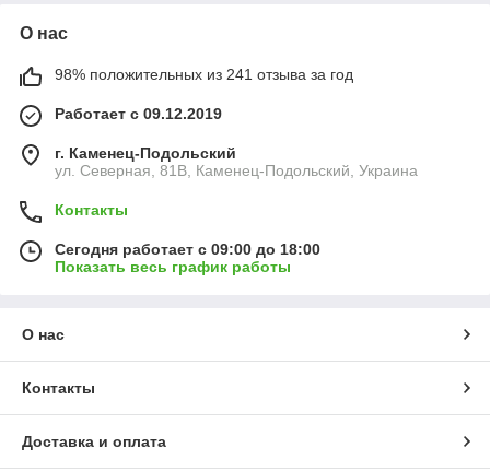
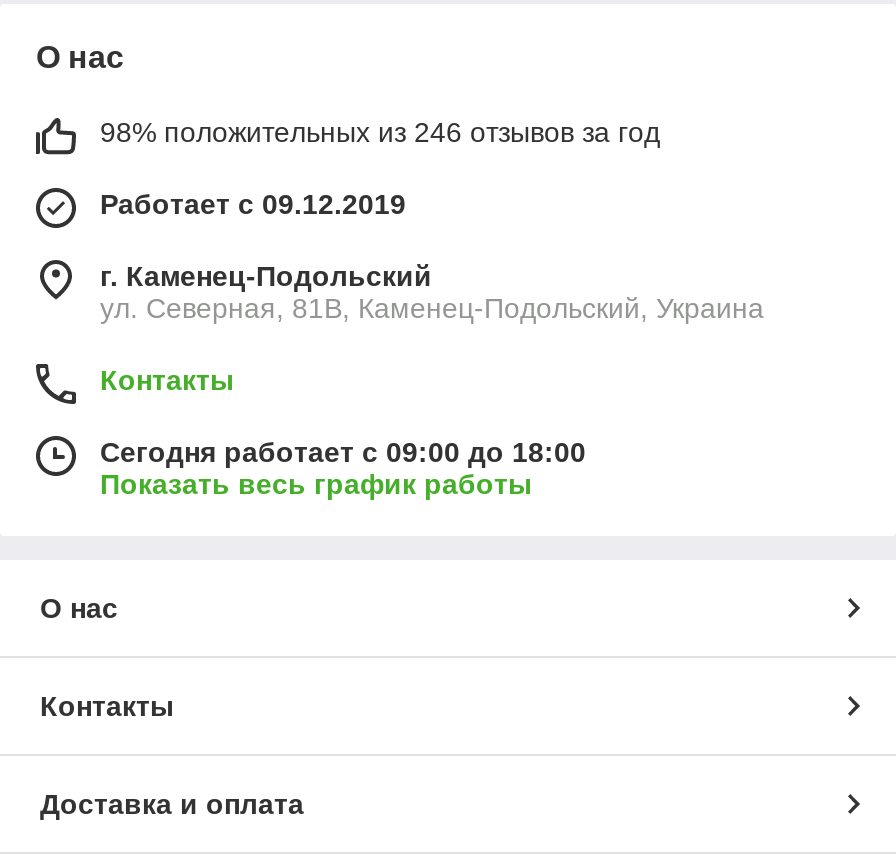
[55,65,353,83] 98% положительных из 241 отзыва за год -> [100,116,660,148] 98% положительных из 246 отзывов за год

